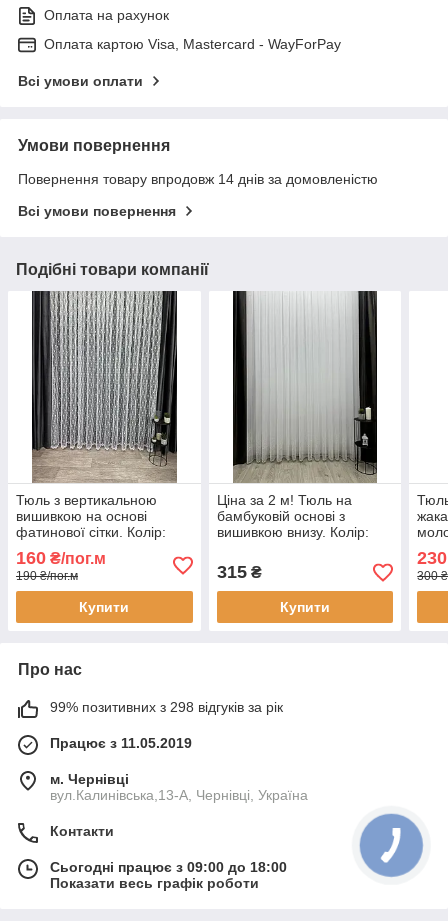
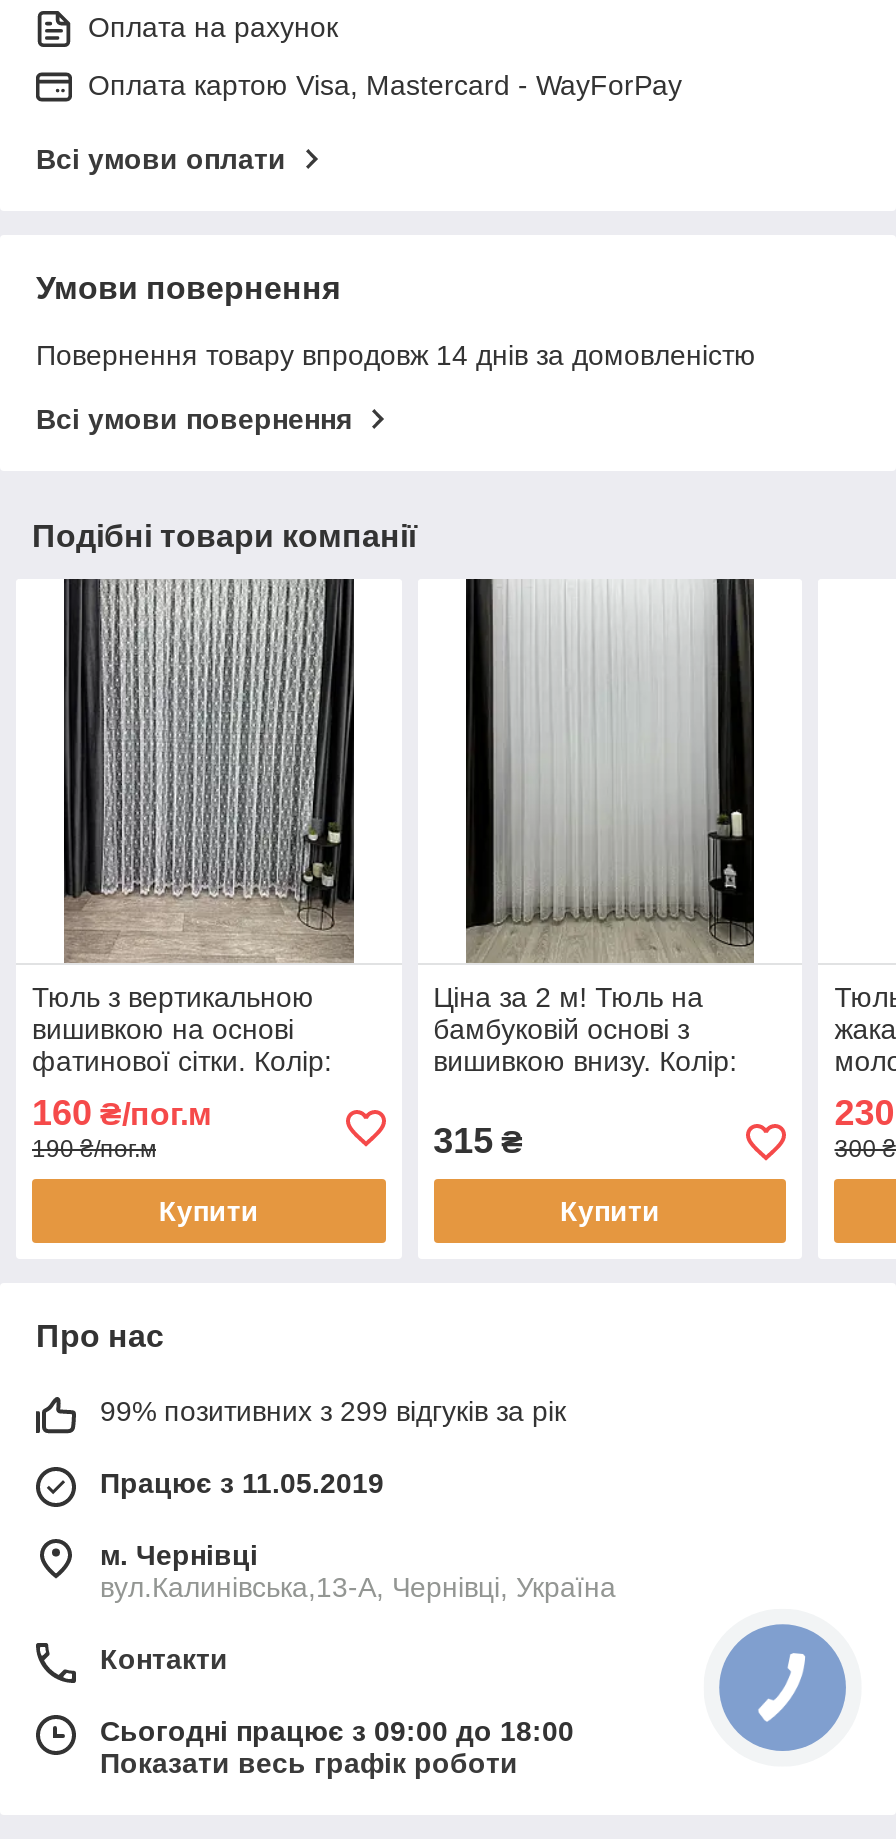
[50,699,283,715] 99% позитивних з 298 відгуків за рік -> [100,1396,566,1428] 99% позитивних з 299 відгуків за рік

